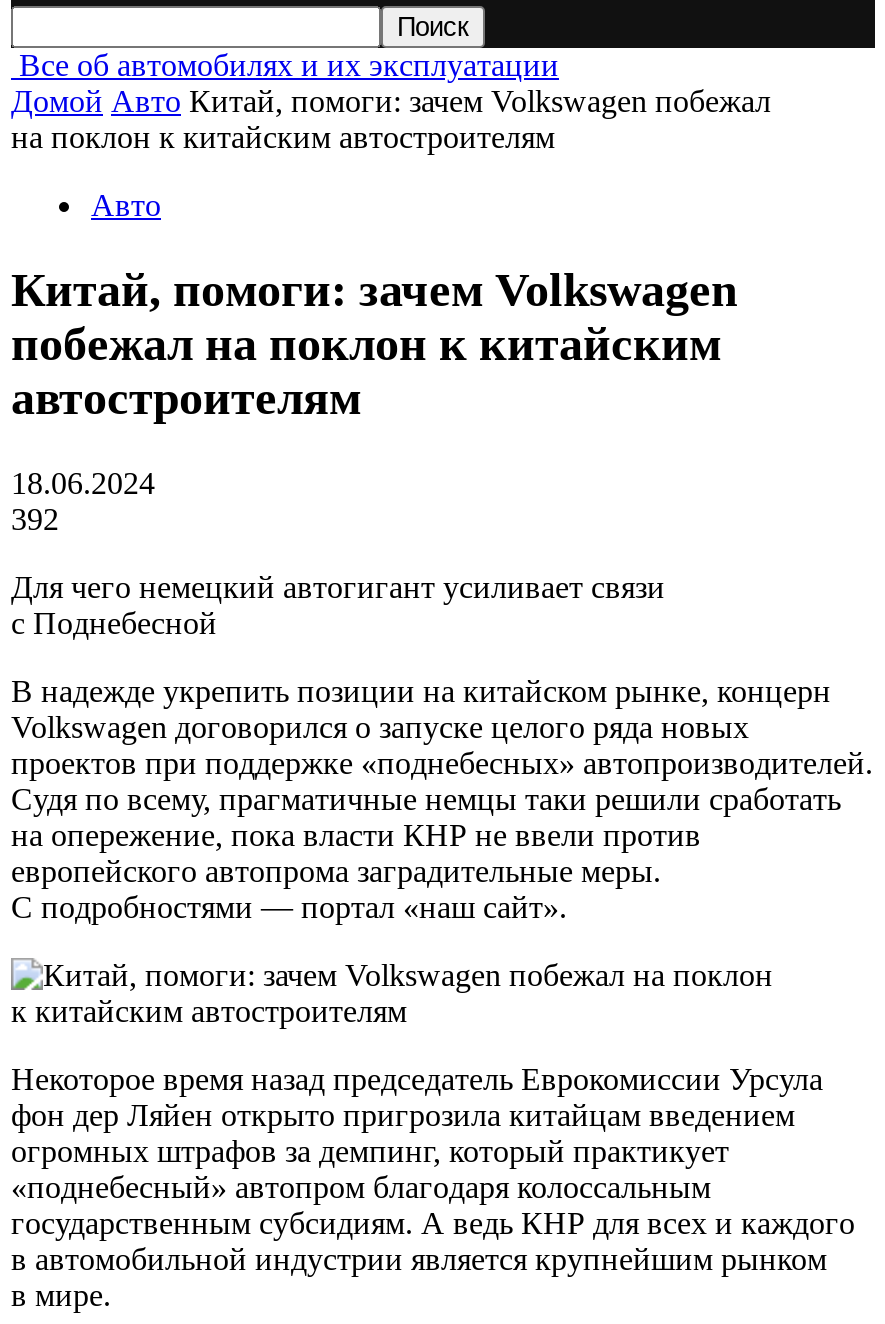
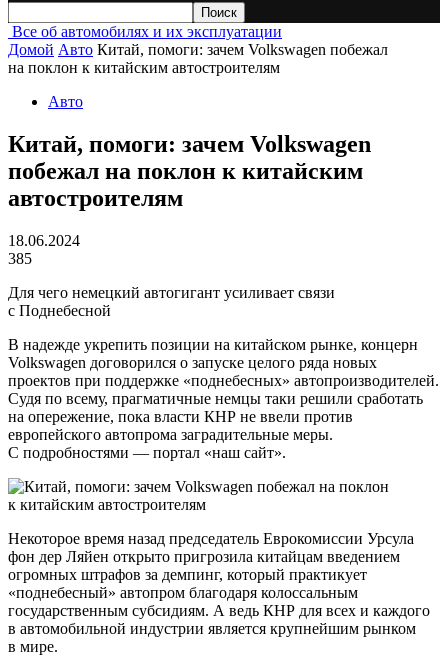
[11,502,59,536] 392 -> [8,250,32,267] 385

